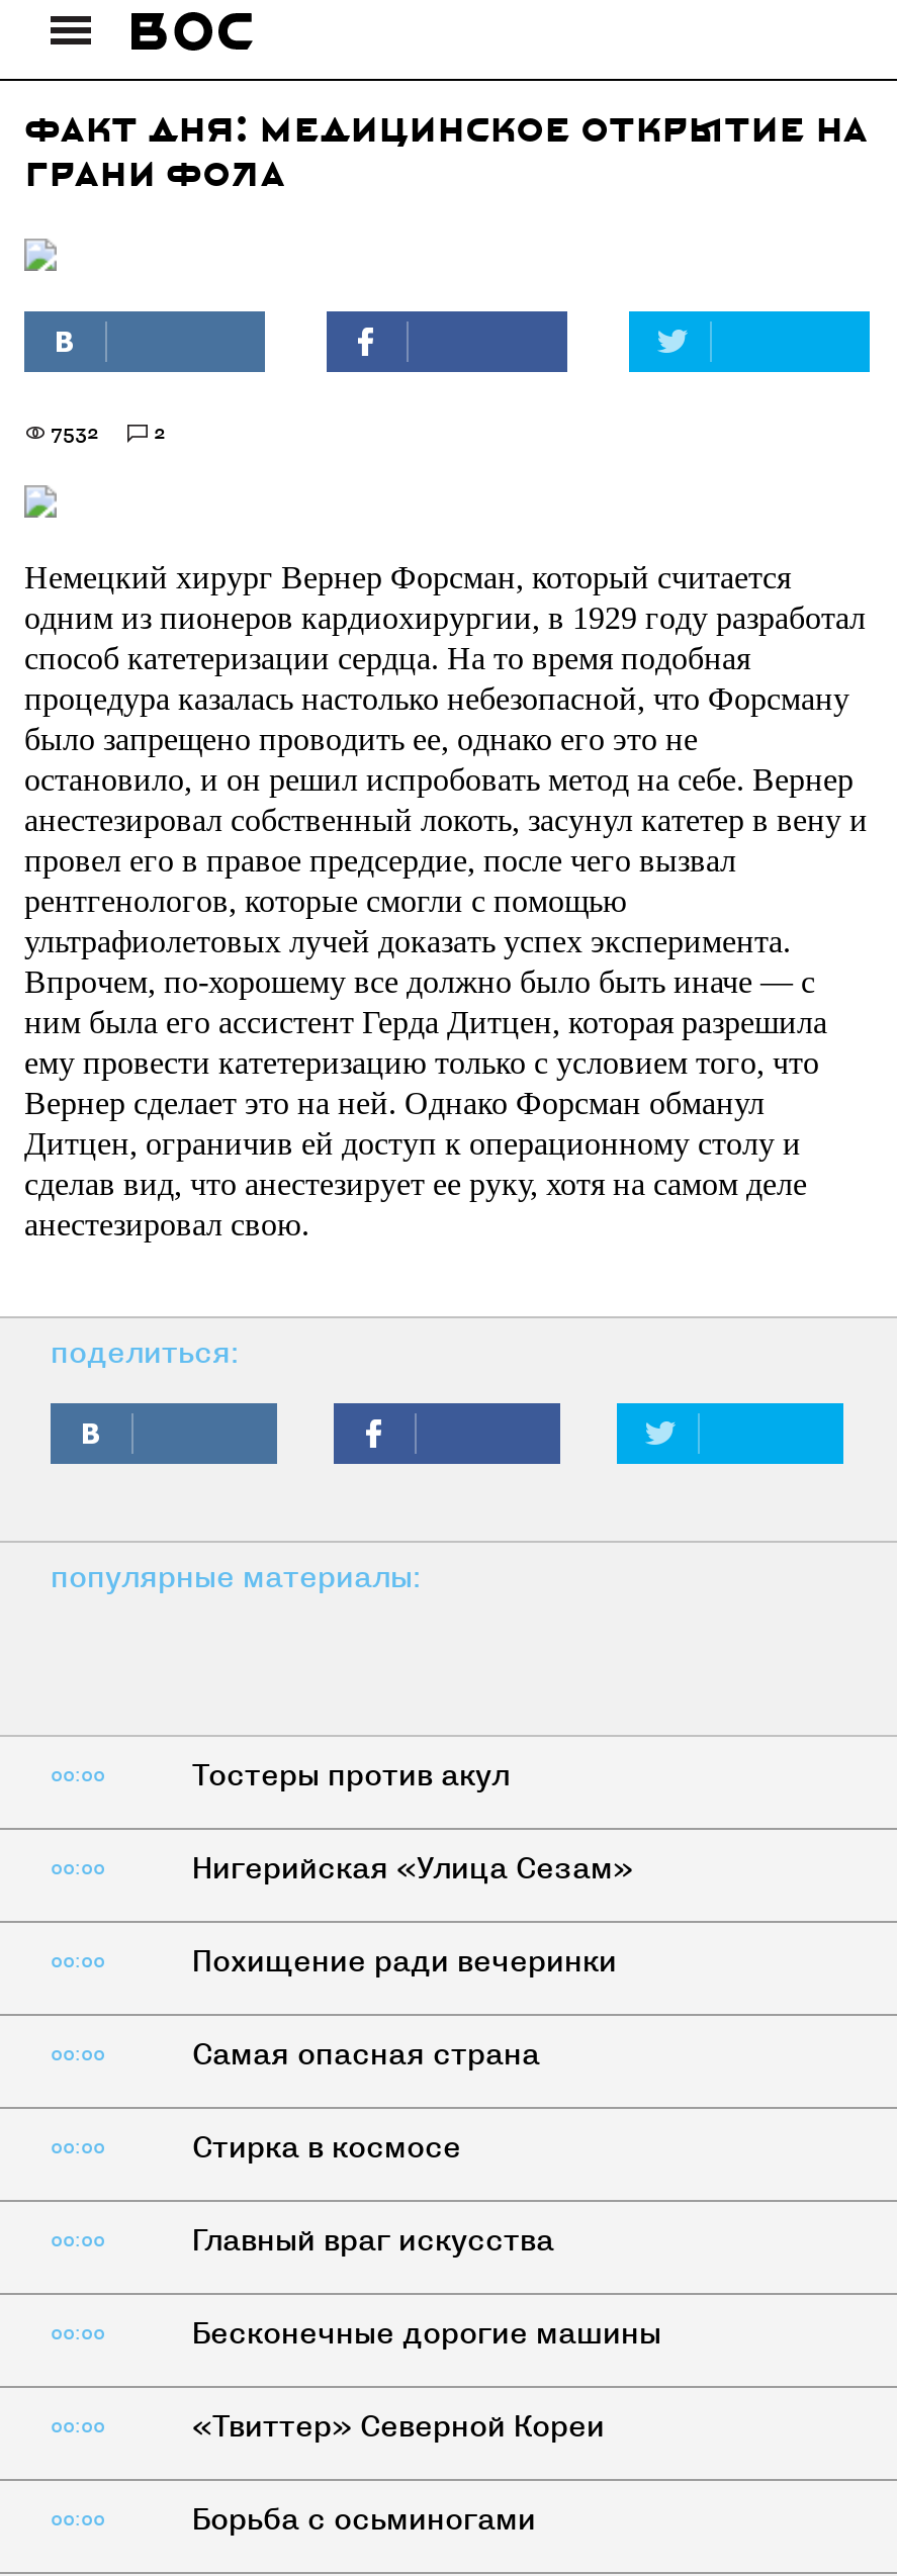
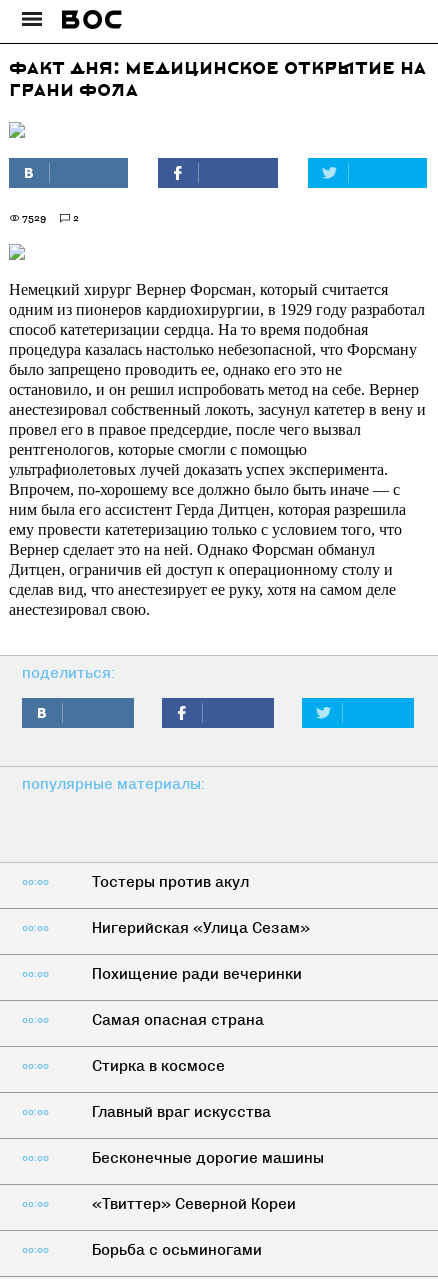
[51,421,99,445] 7532 -> [22,212,46,224] 7529

